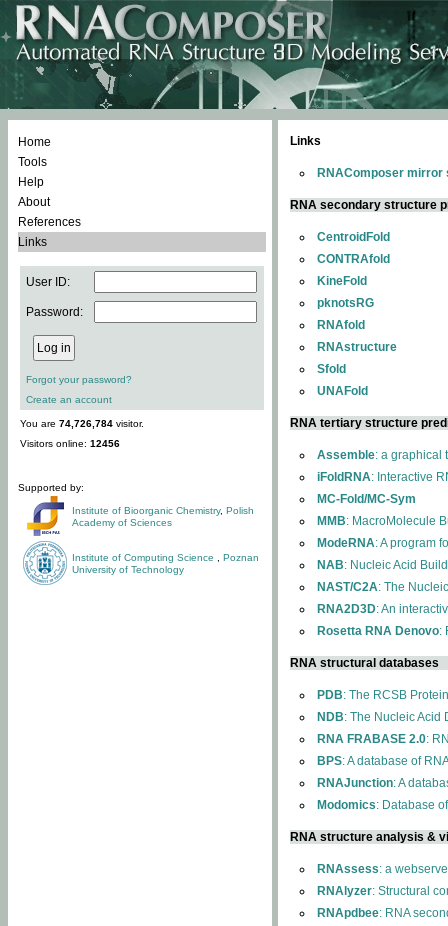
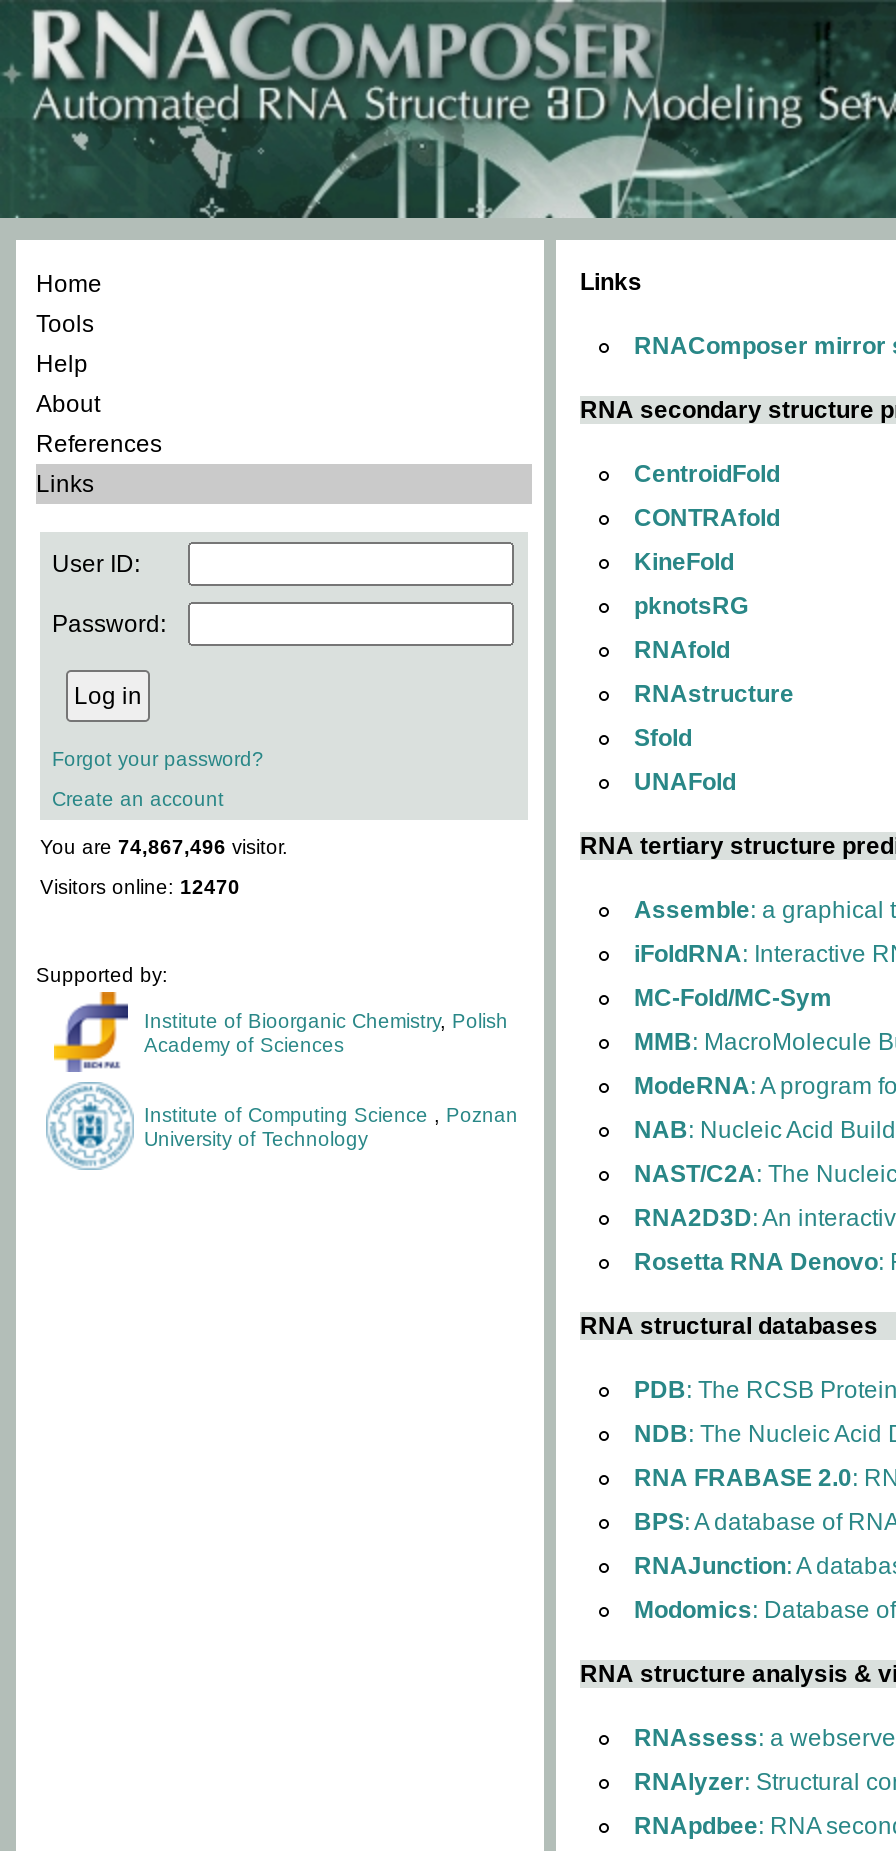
[20,418,144,429] You are 74,726,784 visitor. -> [40,836,288,858] You are 74,867,496 visitor.
[20,438,120,449] Visitors online: 12456 -> [40,876,240,898] Visitors online: 12470

